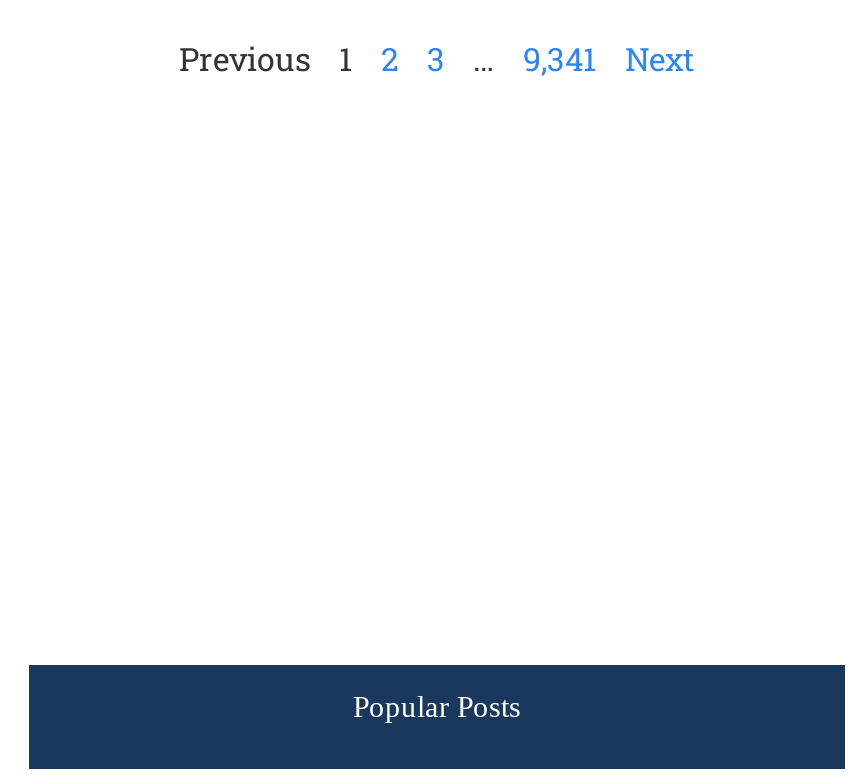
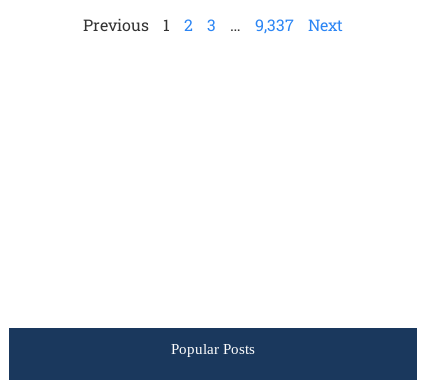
[523,38,597,80] 9,341 -> [255,14,294,35] 9,337

